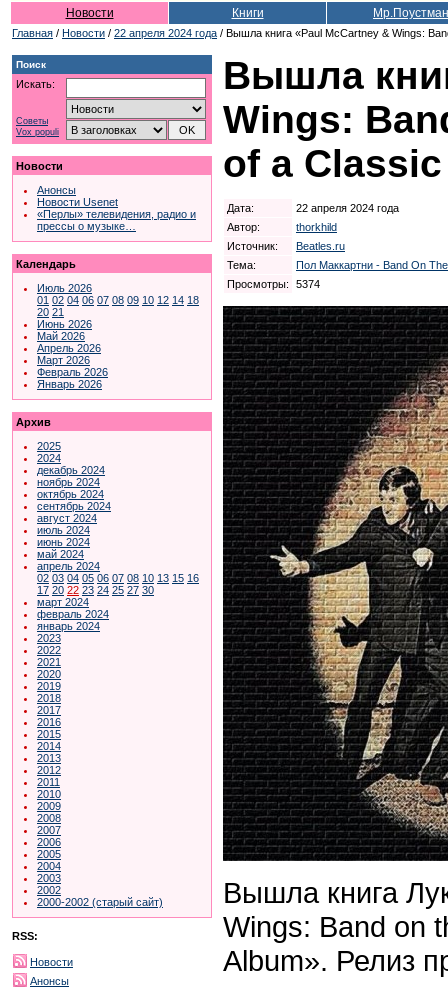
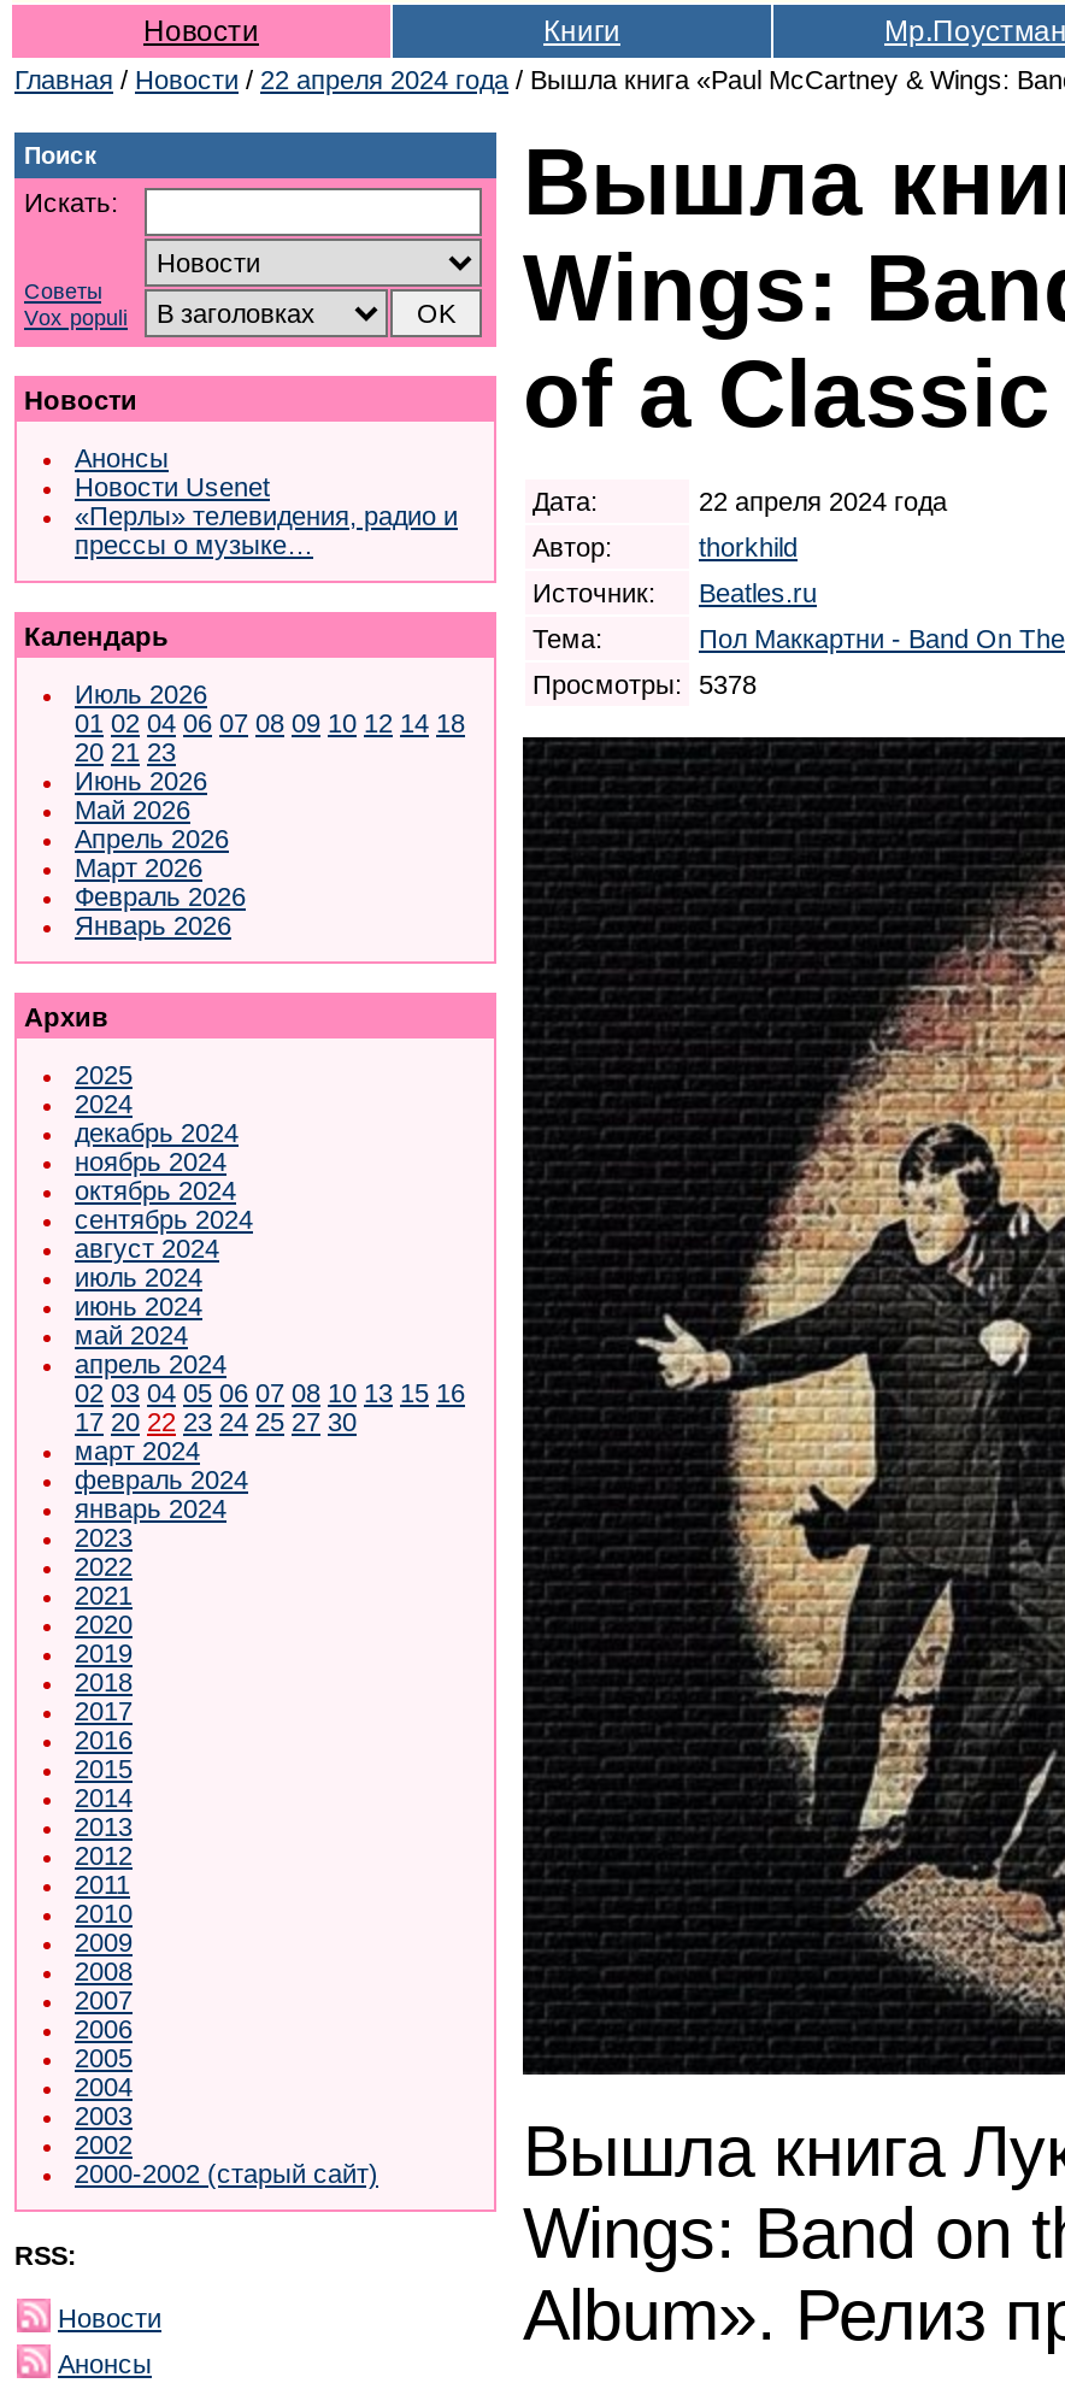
[227,278,320,290] Просмотры: 5374 -> [532,669,757,698] Просмотры: 5378
[37,306,64,318] 20 21 -> [75,737,176,766] 20 21 23

